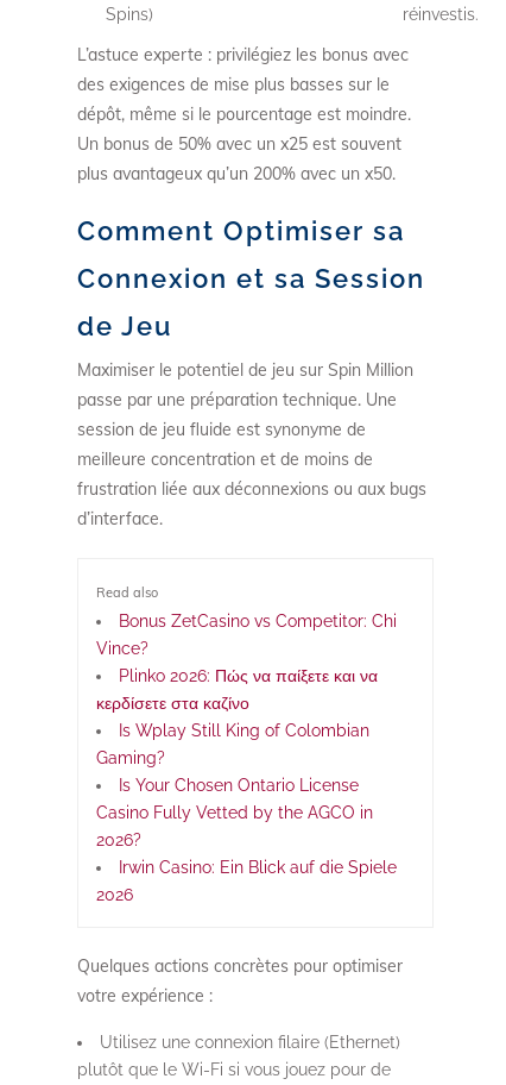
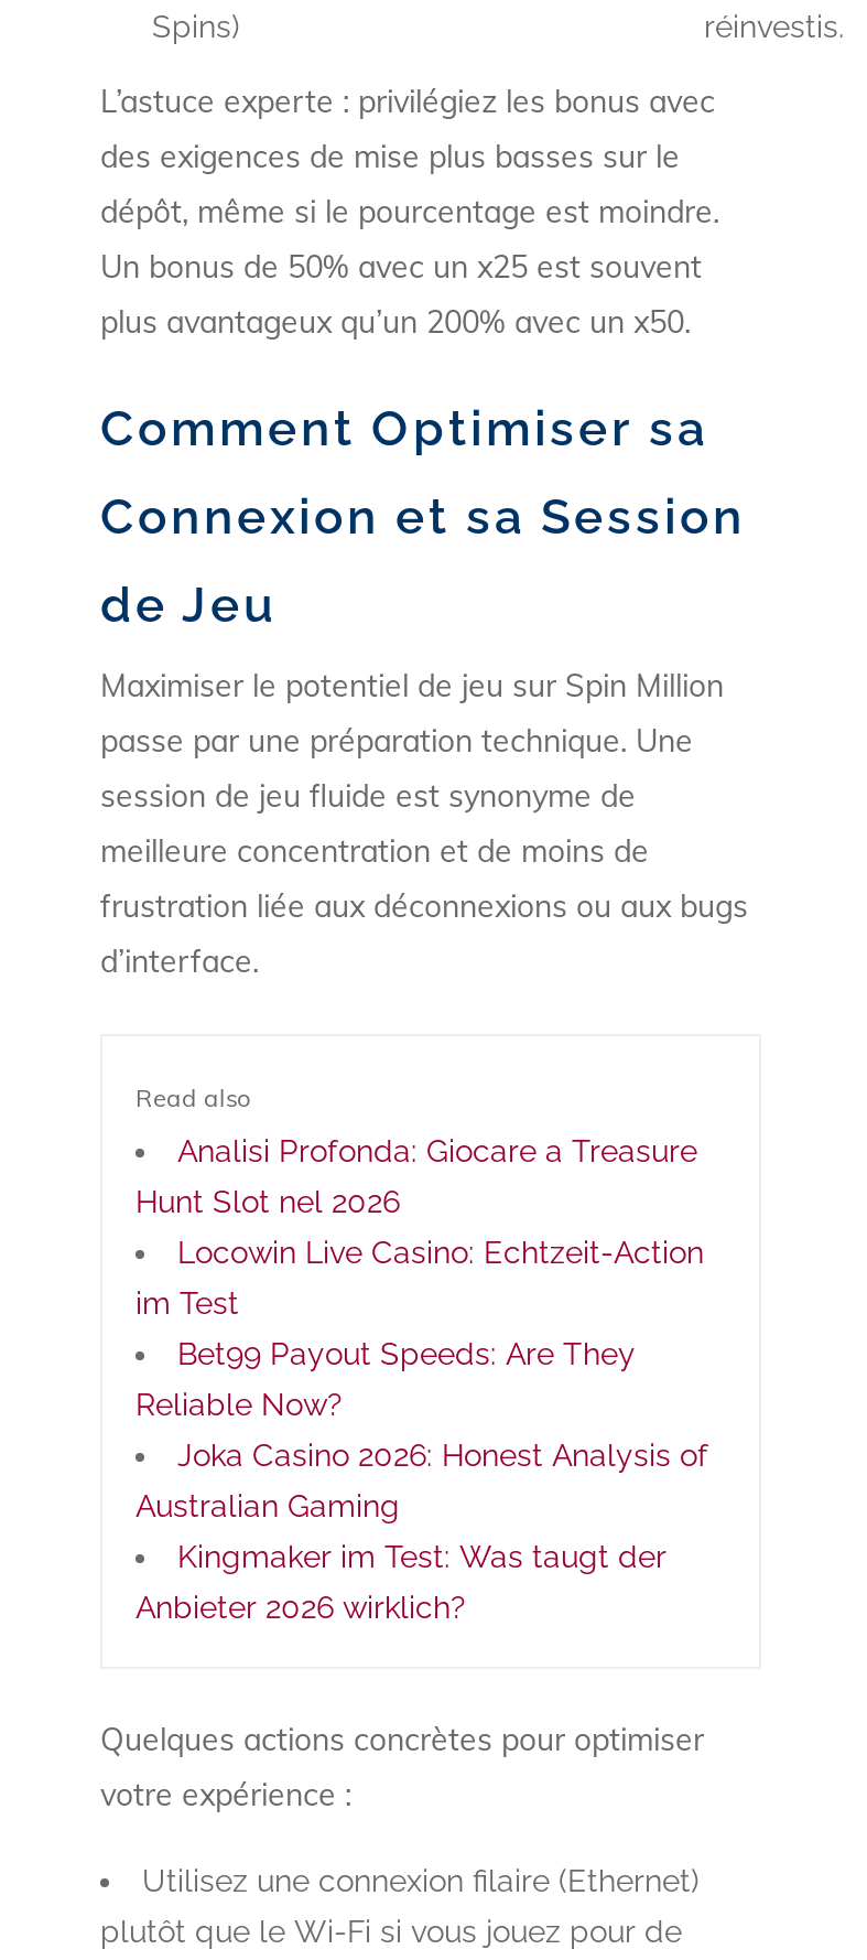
[96,612,397,904] Bonus ZetCasino vs Competitor: Chi | Vince? | Plinko 2026: Πώς να παίξετε και να | κερδίσετε στα καζίνο | Is Wplay Still King of Colombian | Gaming? | Is Your Chosen Ontario License | Casino Fully Vetted by the AGCO in | 2026? | Irwin Casino: Ein Blick auf die Spiele | 2026 -> [136,1133,708,1625] Analisi Profonda: Giocare a Treasure | Hunt Slot nel 2026 | Locowin Live Casino: Echtzeit-Action | im Test | Bet99 Payout Speeds: Are They | Reliable Now? | Joka Casino 2026: Honest Analysis of | Australian Gaming | Kingmaker im Test: Was taugt der | Anbieter 2026 wirklich?

